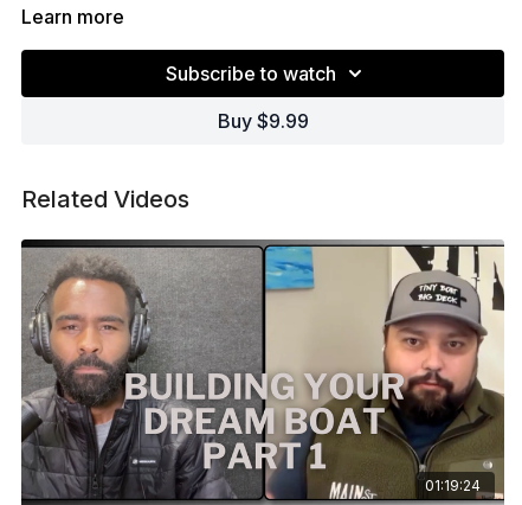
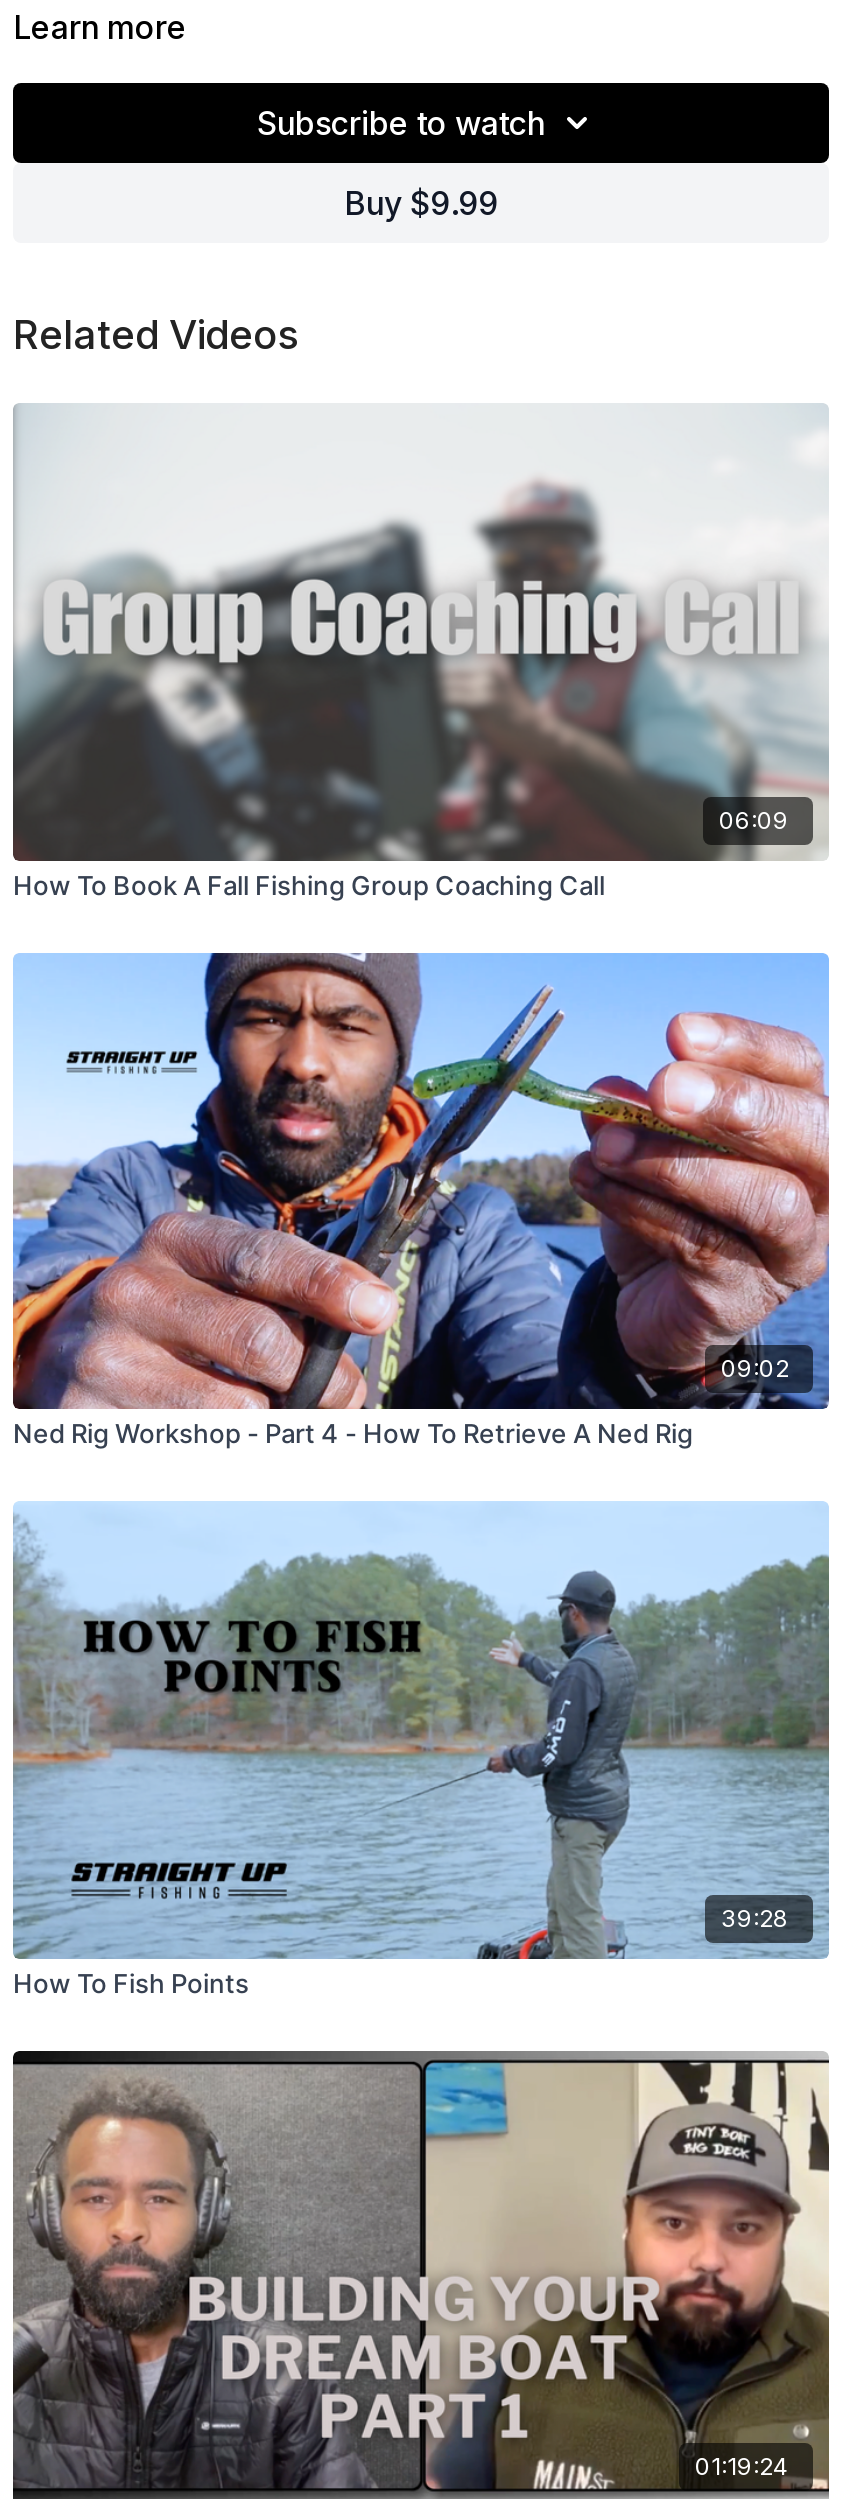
none -> [11,950,831,1449] [image] | 09:02 | Ned Rig Workshop - Part 4 - How To Retrieve A Ned Rig
none -> [11,1502,829,1998] [image] | 39:28 | How To Fish Points
none -> [13,404,829,900] [image] | 06:09 | How To Book A Fall Fishing Group Coaching Call

